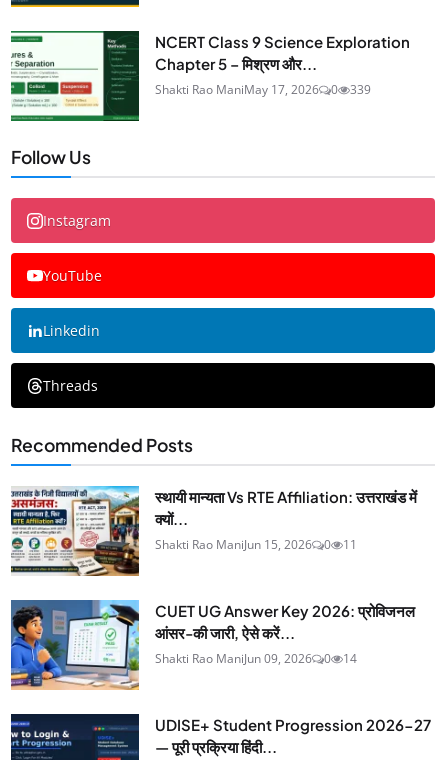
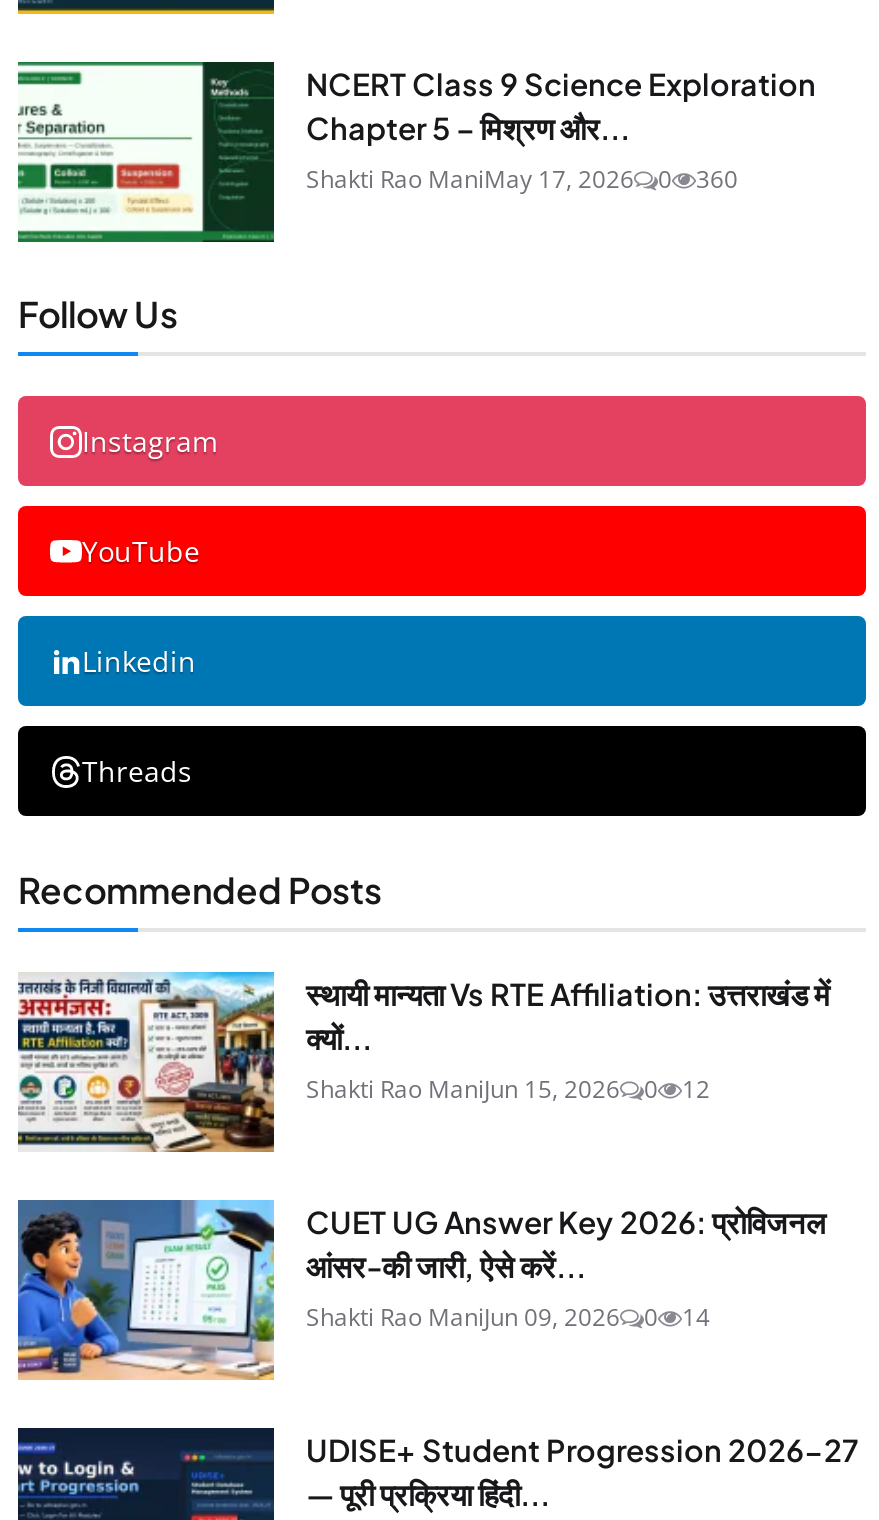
[155,81,371,98] Shakti Rao ManiMay 17, 2026 0 339 -> [306,162,738,196] Shakti Rao ManiMay 17, 2026 0 360
[155,536,357,553] Shakti Rao ManiJun 15, 2026 0 11 -> [306,1072,710,1106] Shakti Rao ManiJun 15, 2026 0 12

